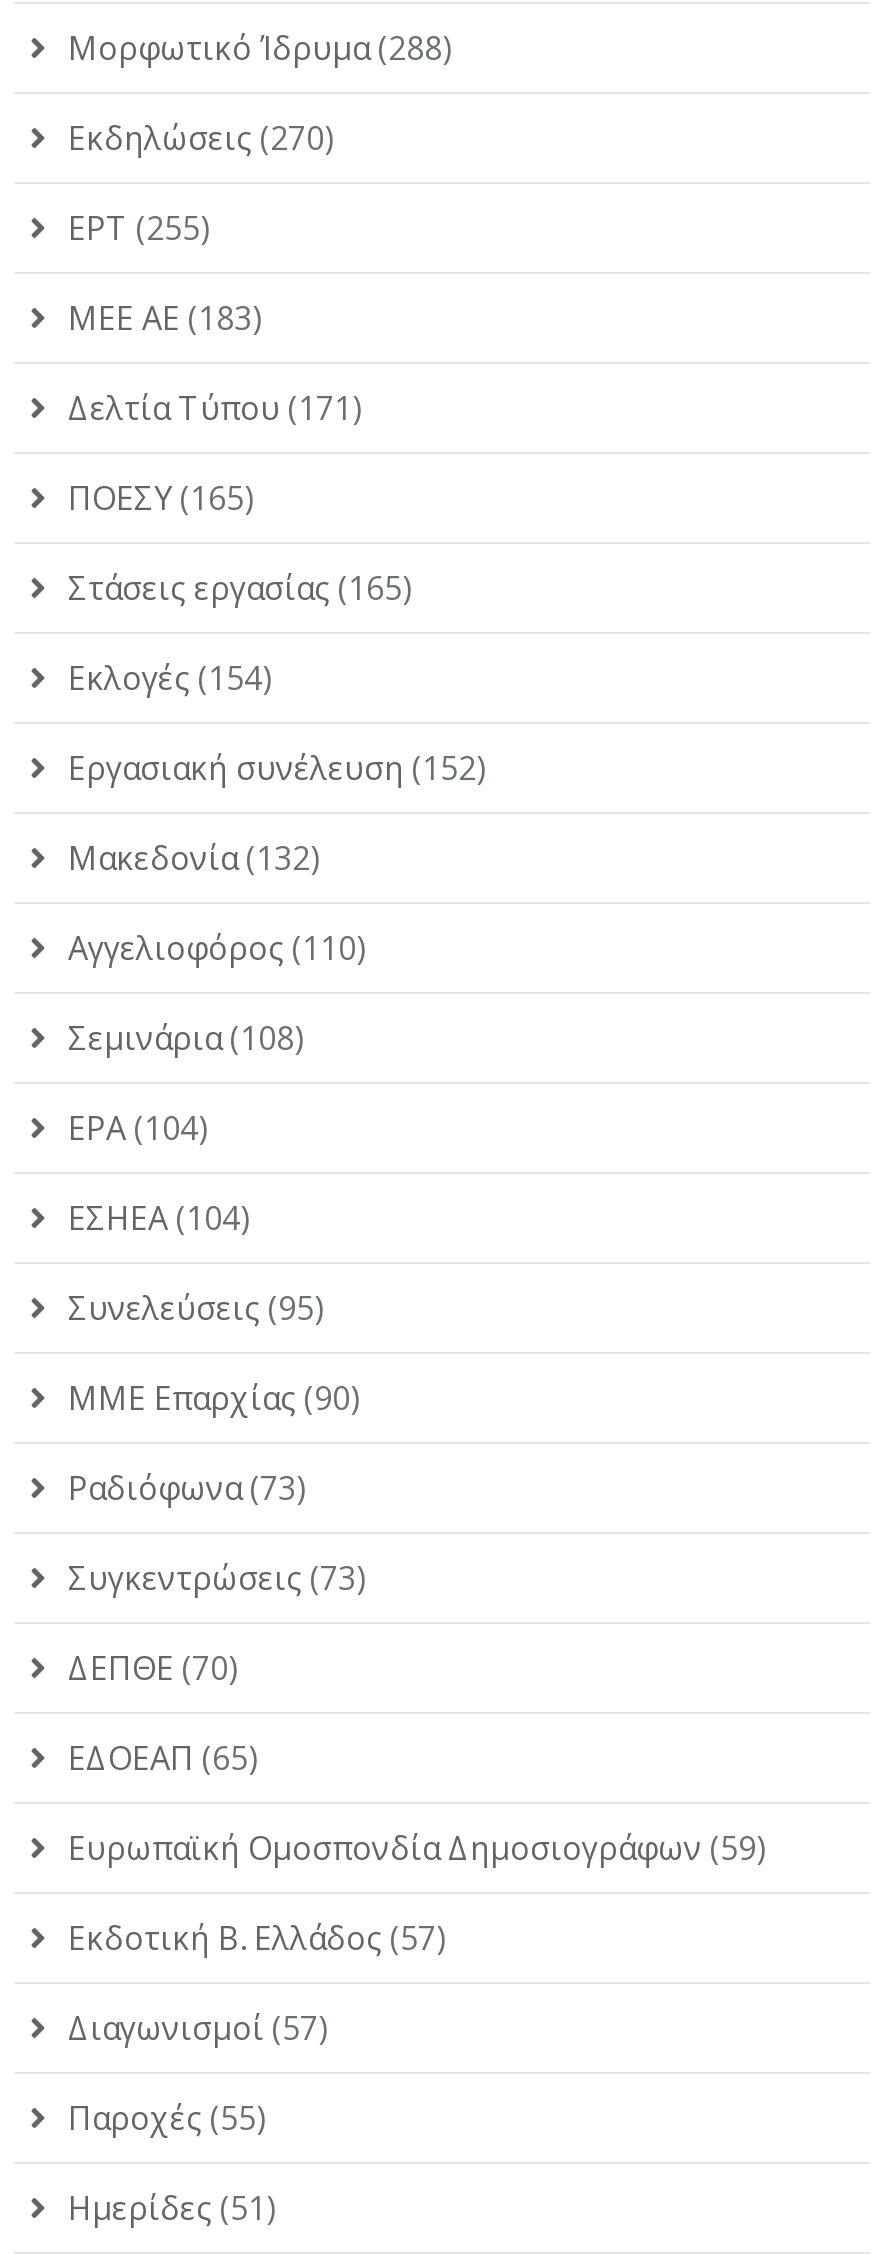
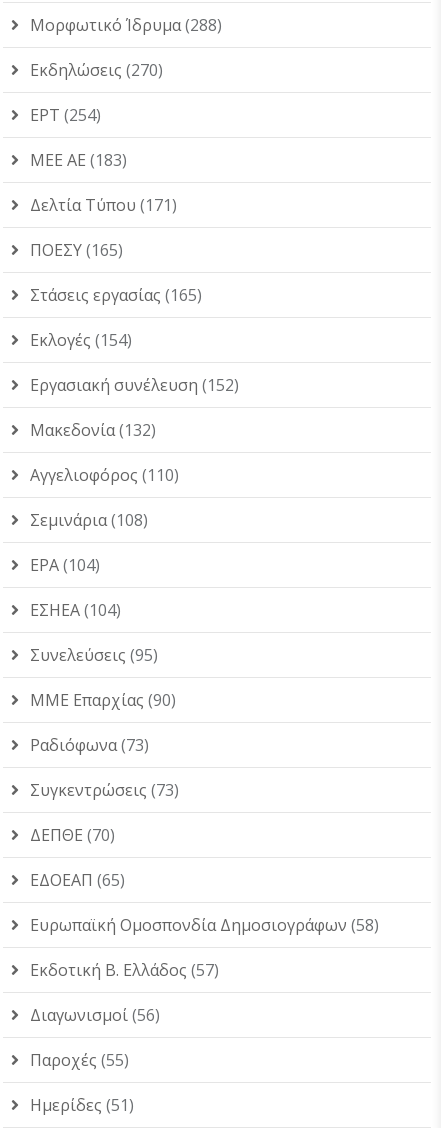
[68,206,210,250] ΕΡΤ (255) -> [30,104,101,126] ΕΡΤ (254)
[68,1826,766,1870] Ευρωπαϊκή Ομοσπονδία Δημοσιογράφων (59) -> [30,914,379,936] Ευρωπαϊκή Ομοσπονδία Δημοσιογράφων (58)
[68,2006,328,2050] Διαγωνισμοί (57) -> [30,1004,160,1026] Διαγωνισμοί (56)

